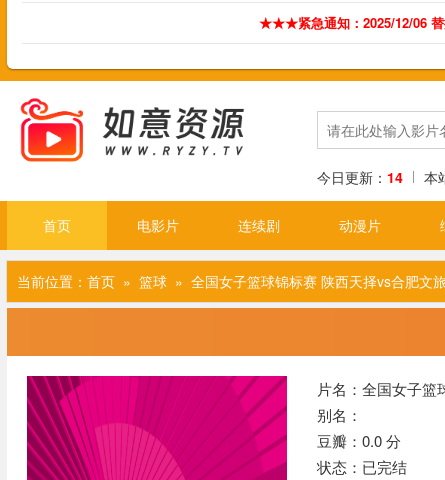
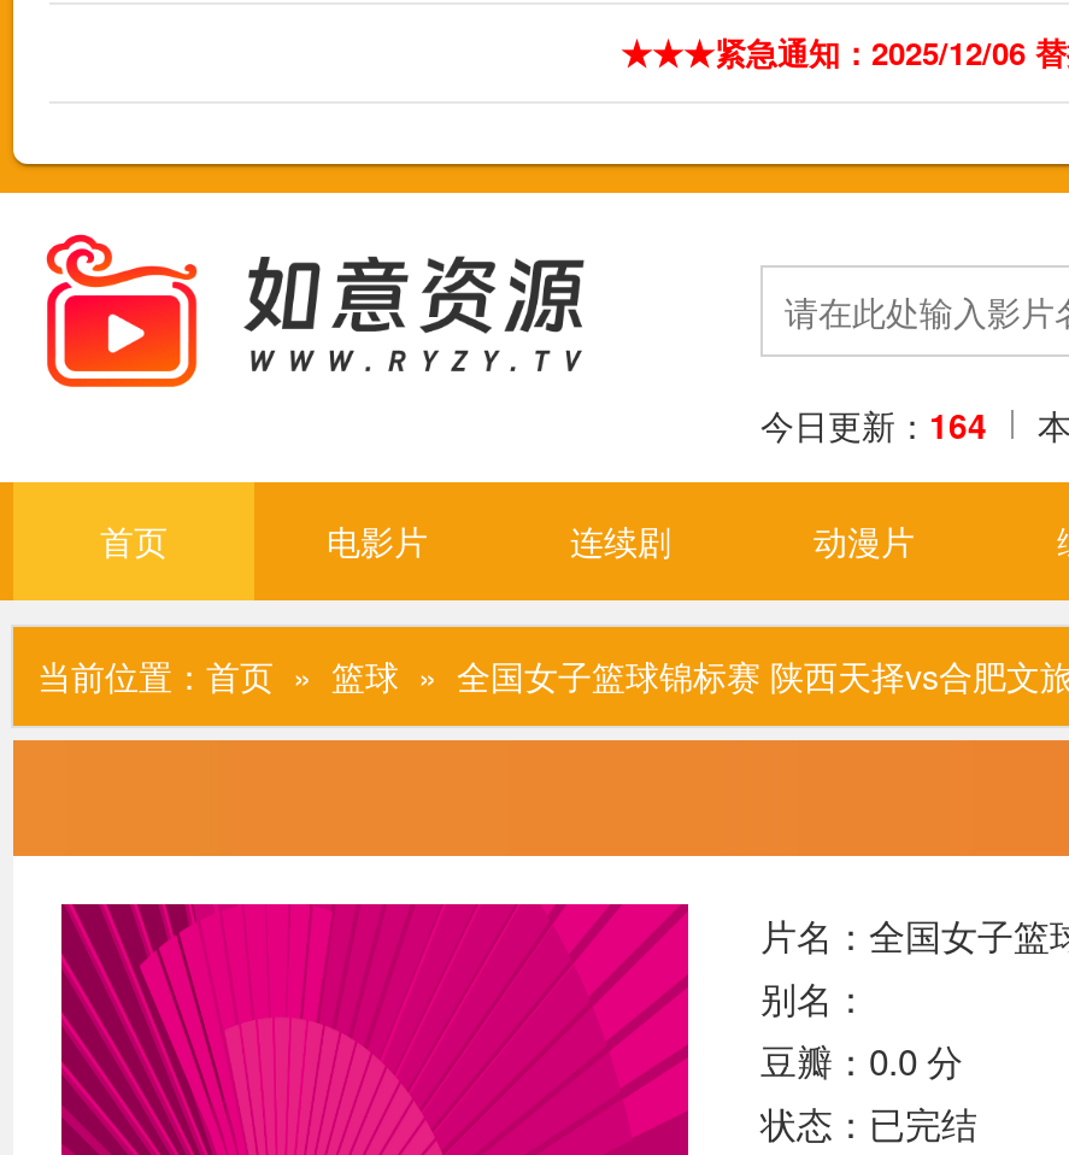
[317,167,403,187] 今日更新：14 -> [760,400,987,448] 今日更新：164

